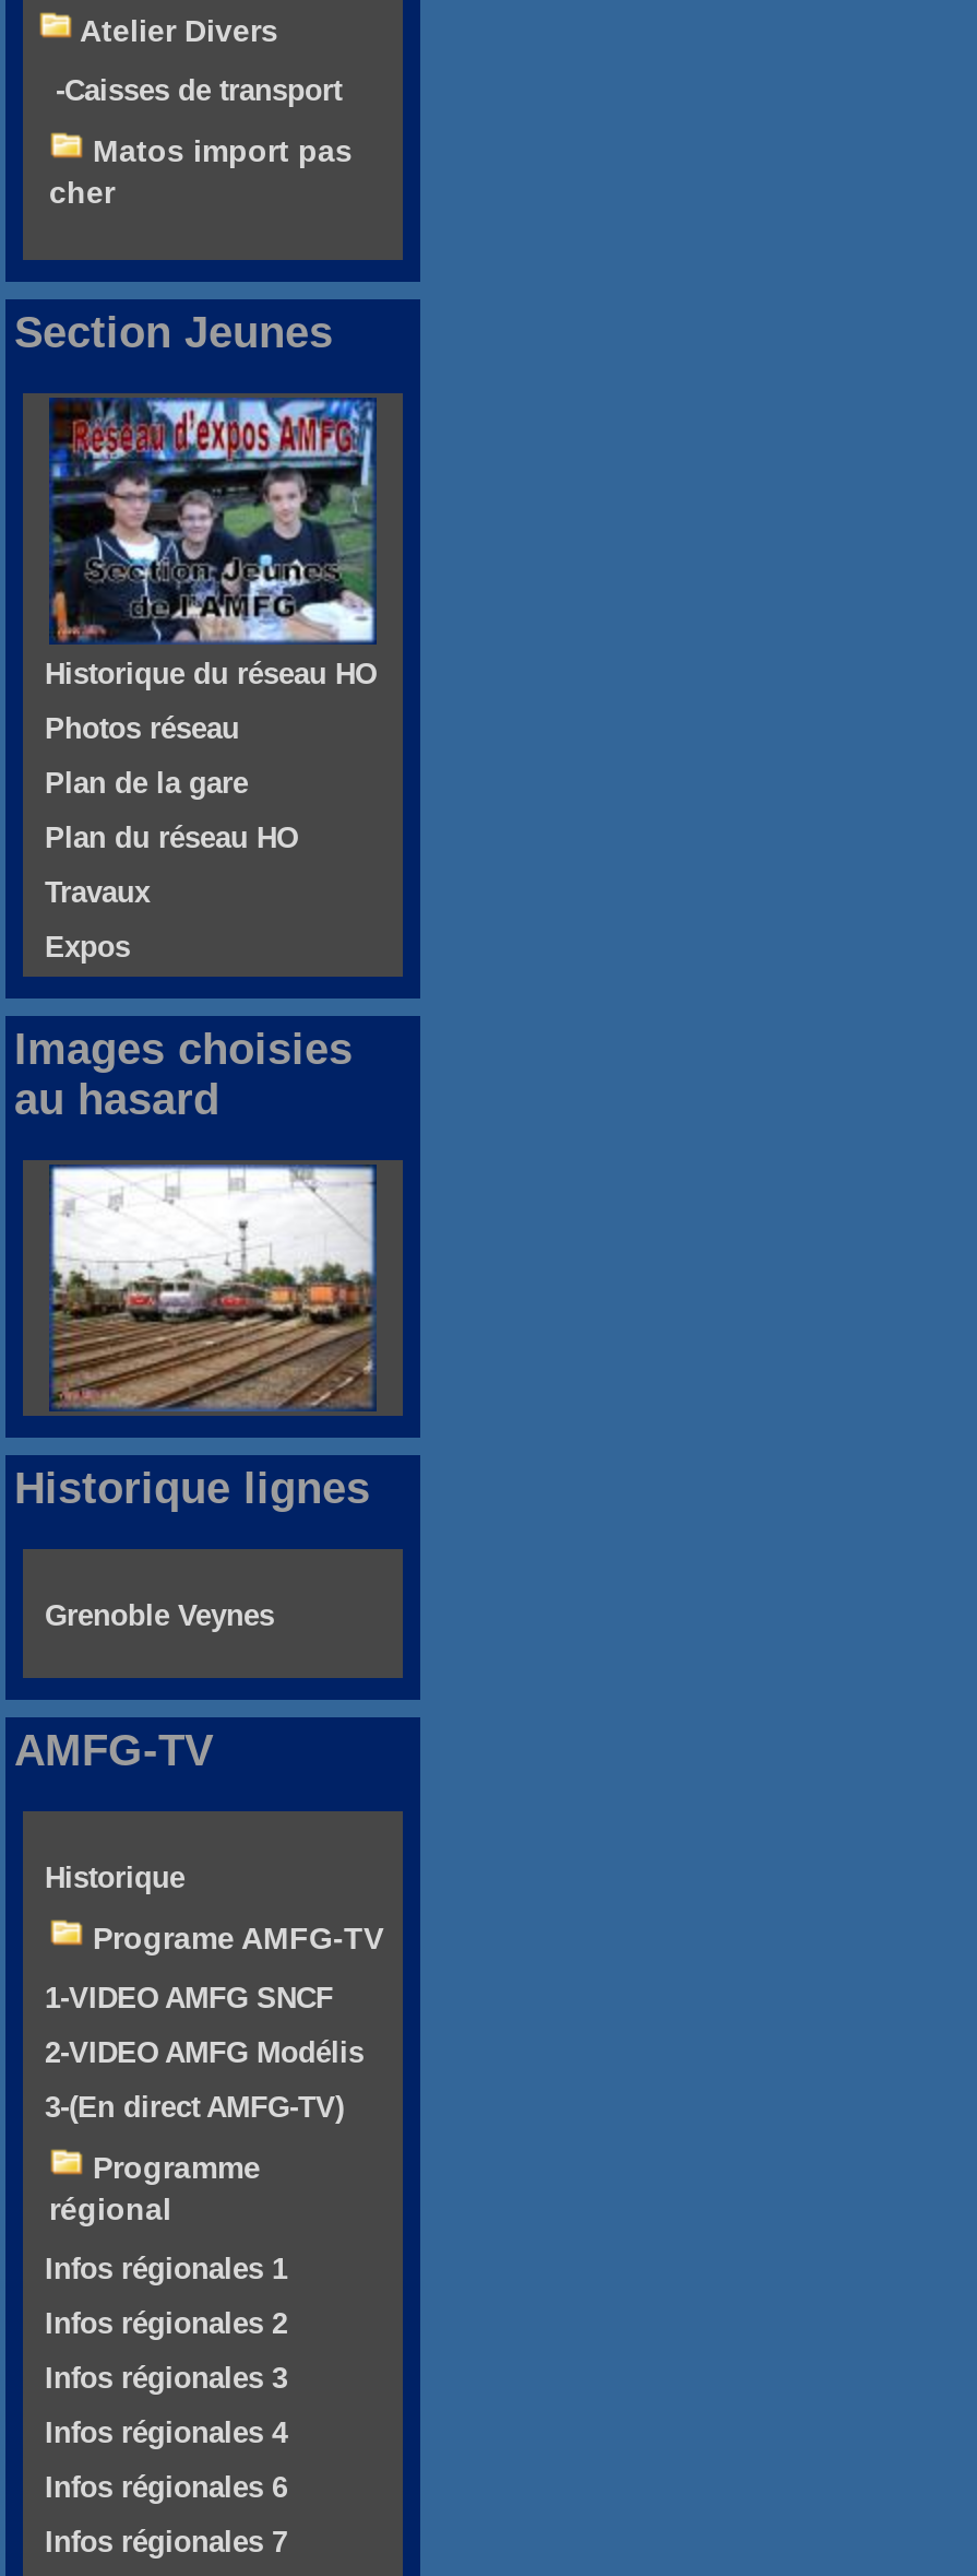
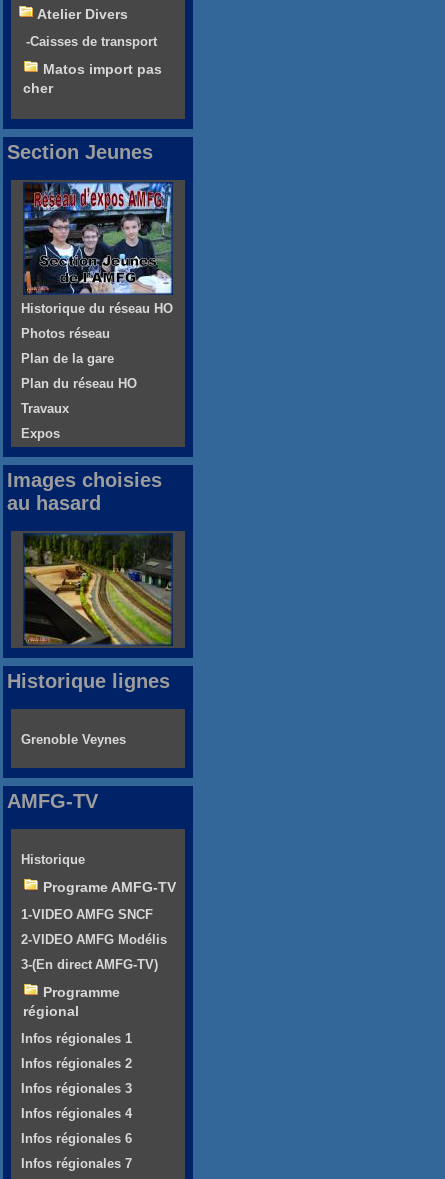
[49,1165,377,1411] [image] -> [23,533,173,646] [image]

